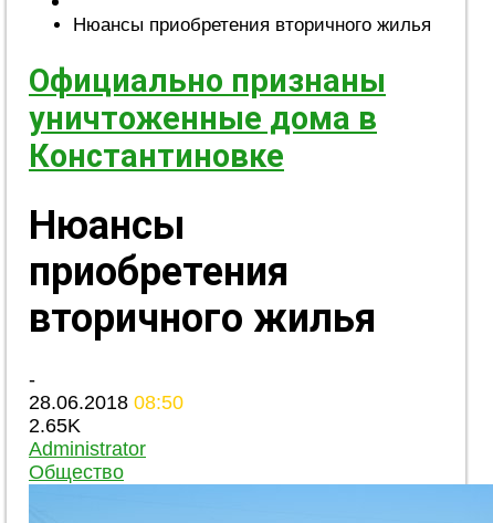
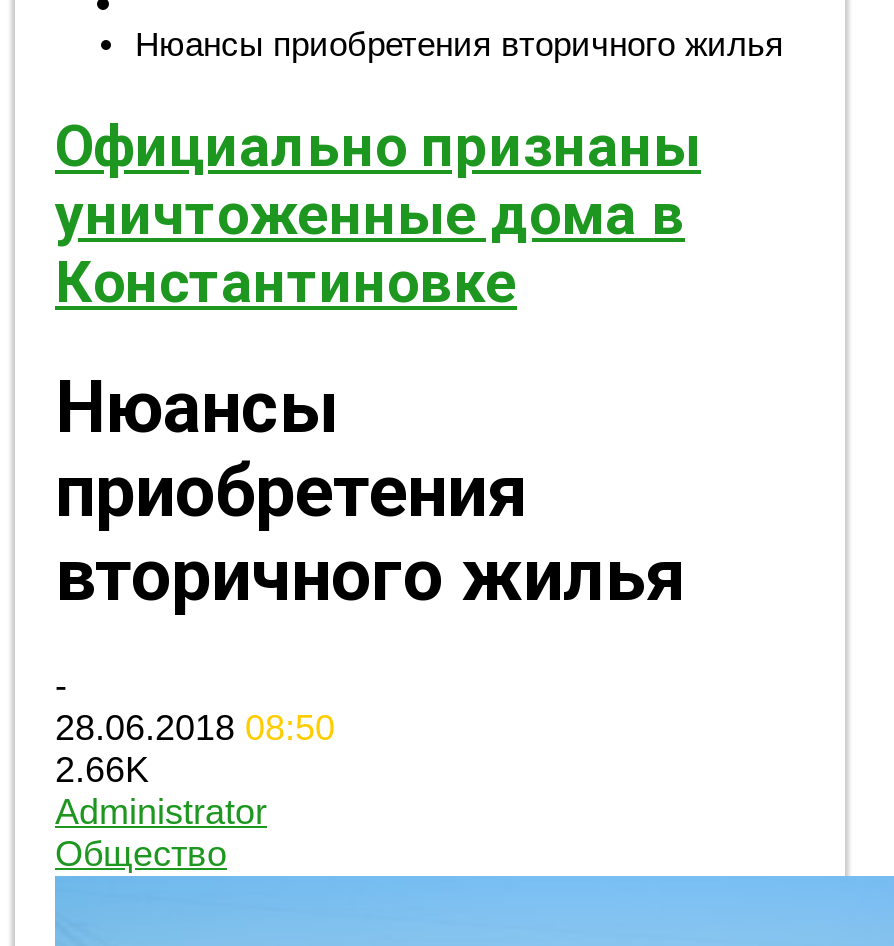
[29,414,81,436] 2.65K -> [55,749,149,789] 2.66K

